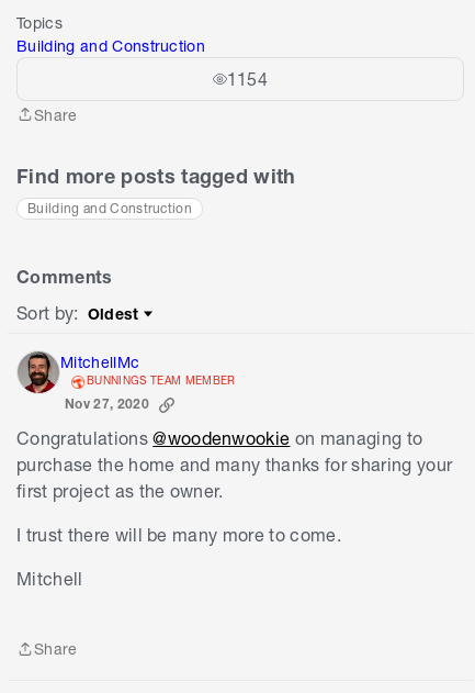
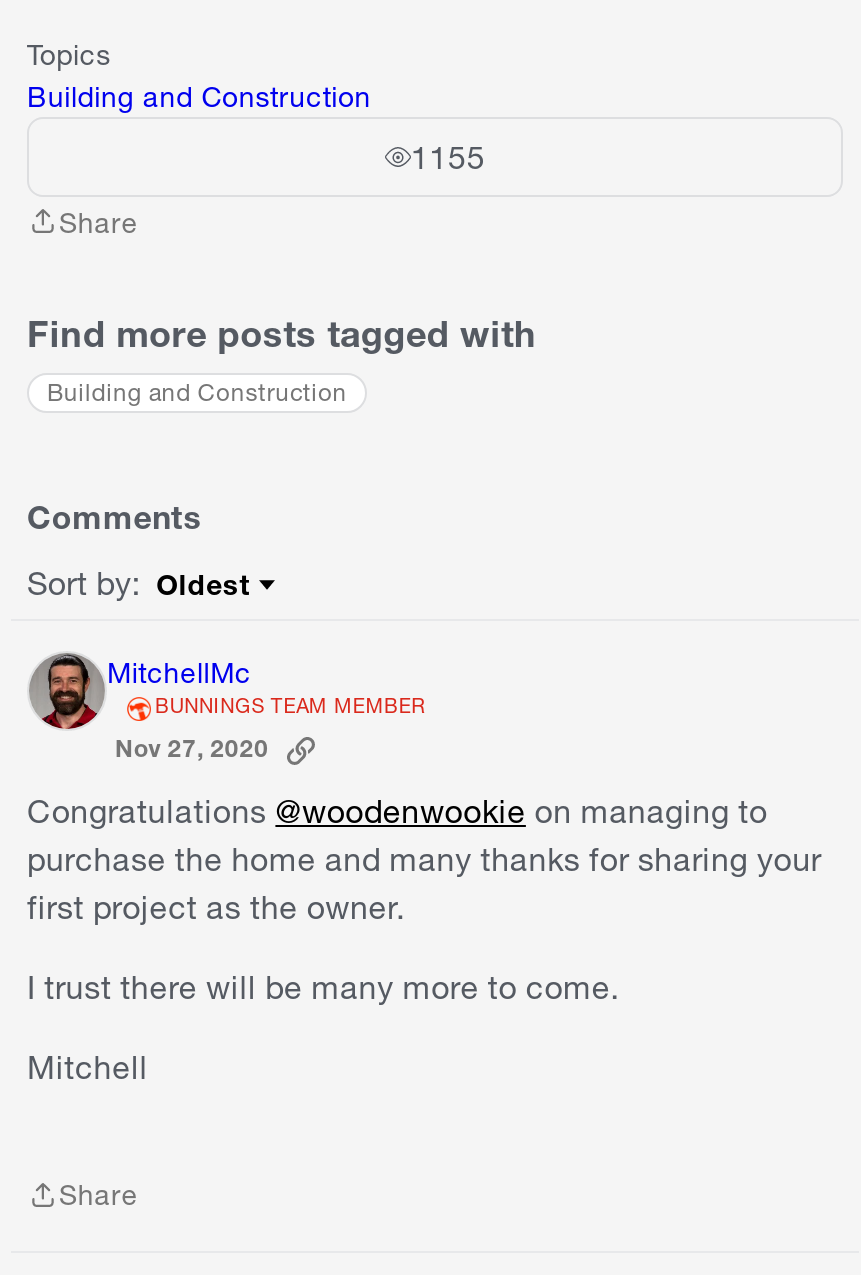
[227,69,268,89] 1154 -> [411,138,485,176] 1155

